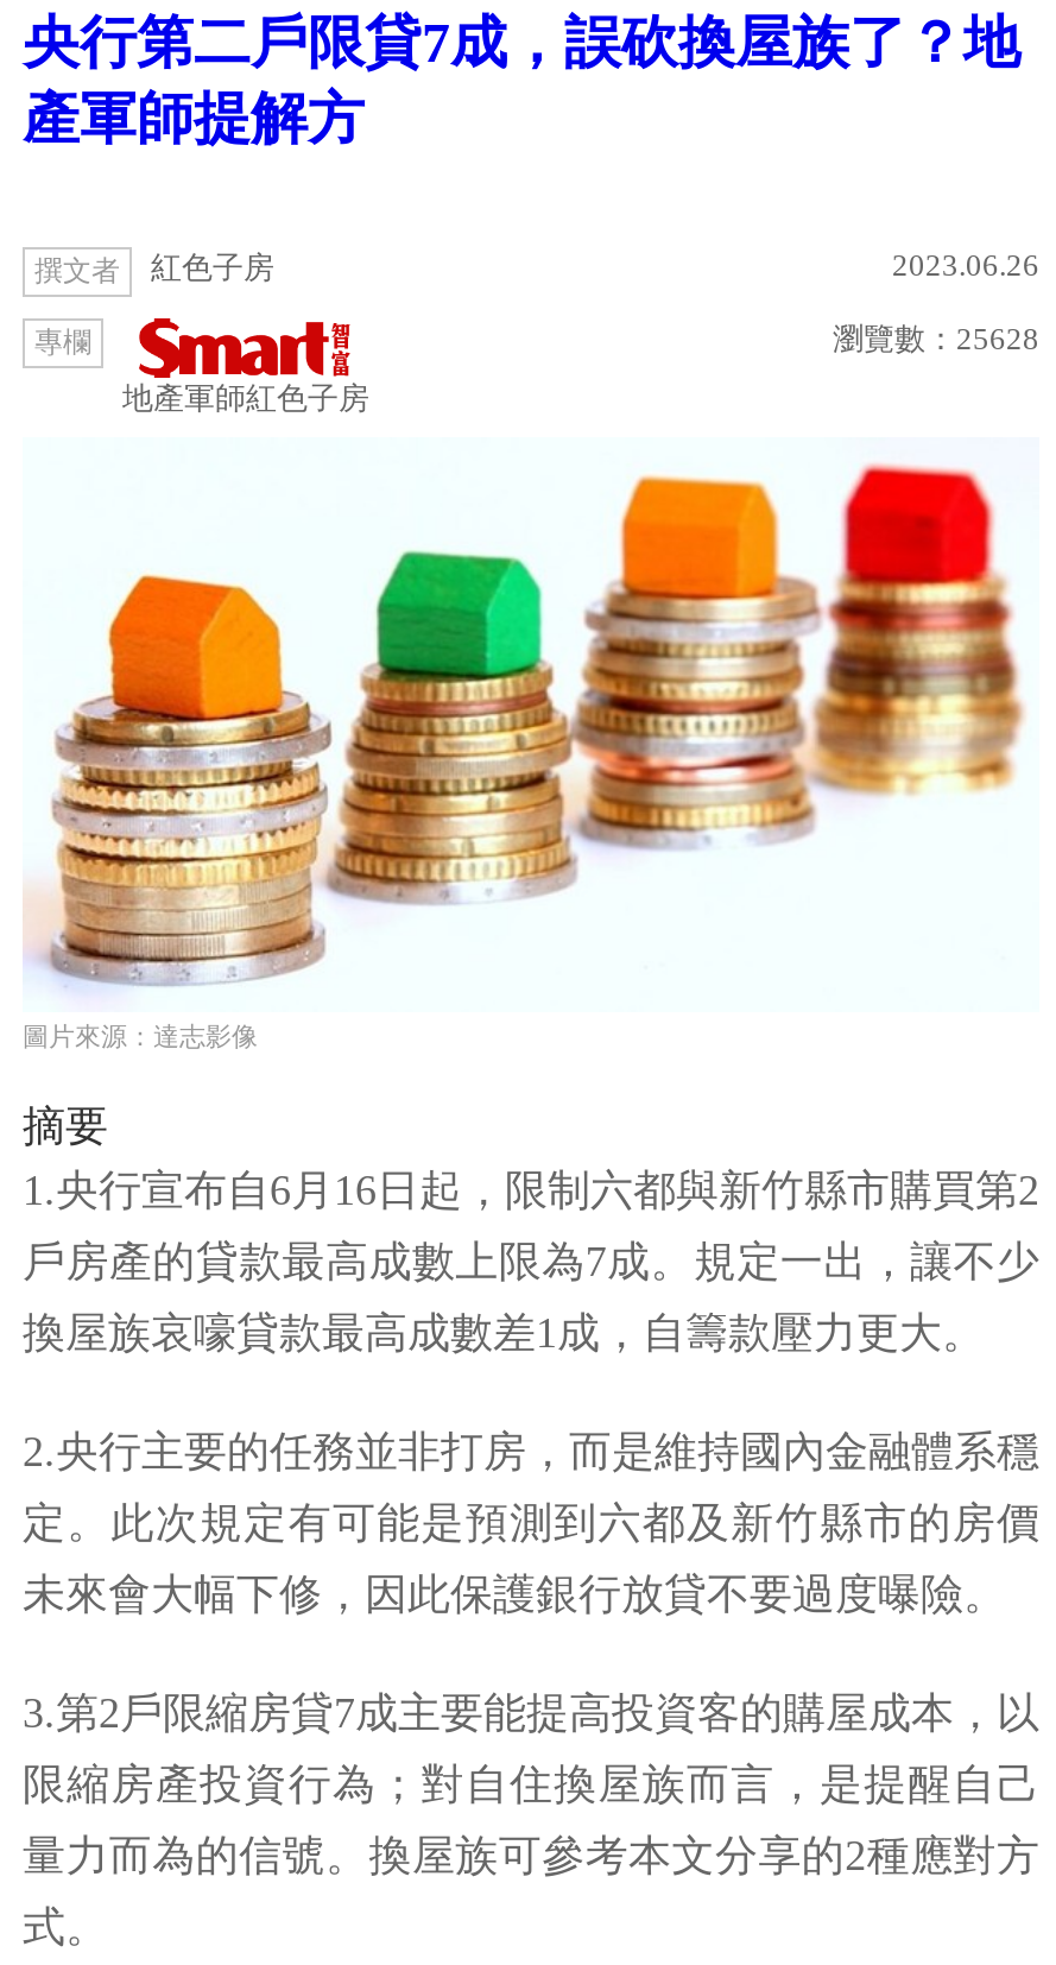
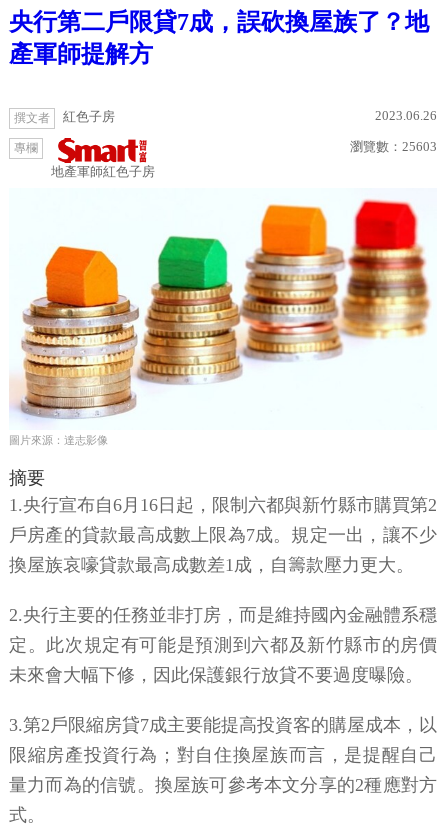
[833,321,1039,356] 瀏覽數：25628 -> [350,139,437,154] 瀏覽數：25603

